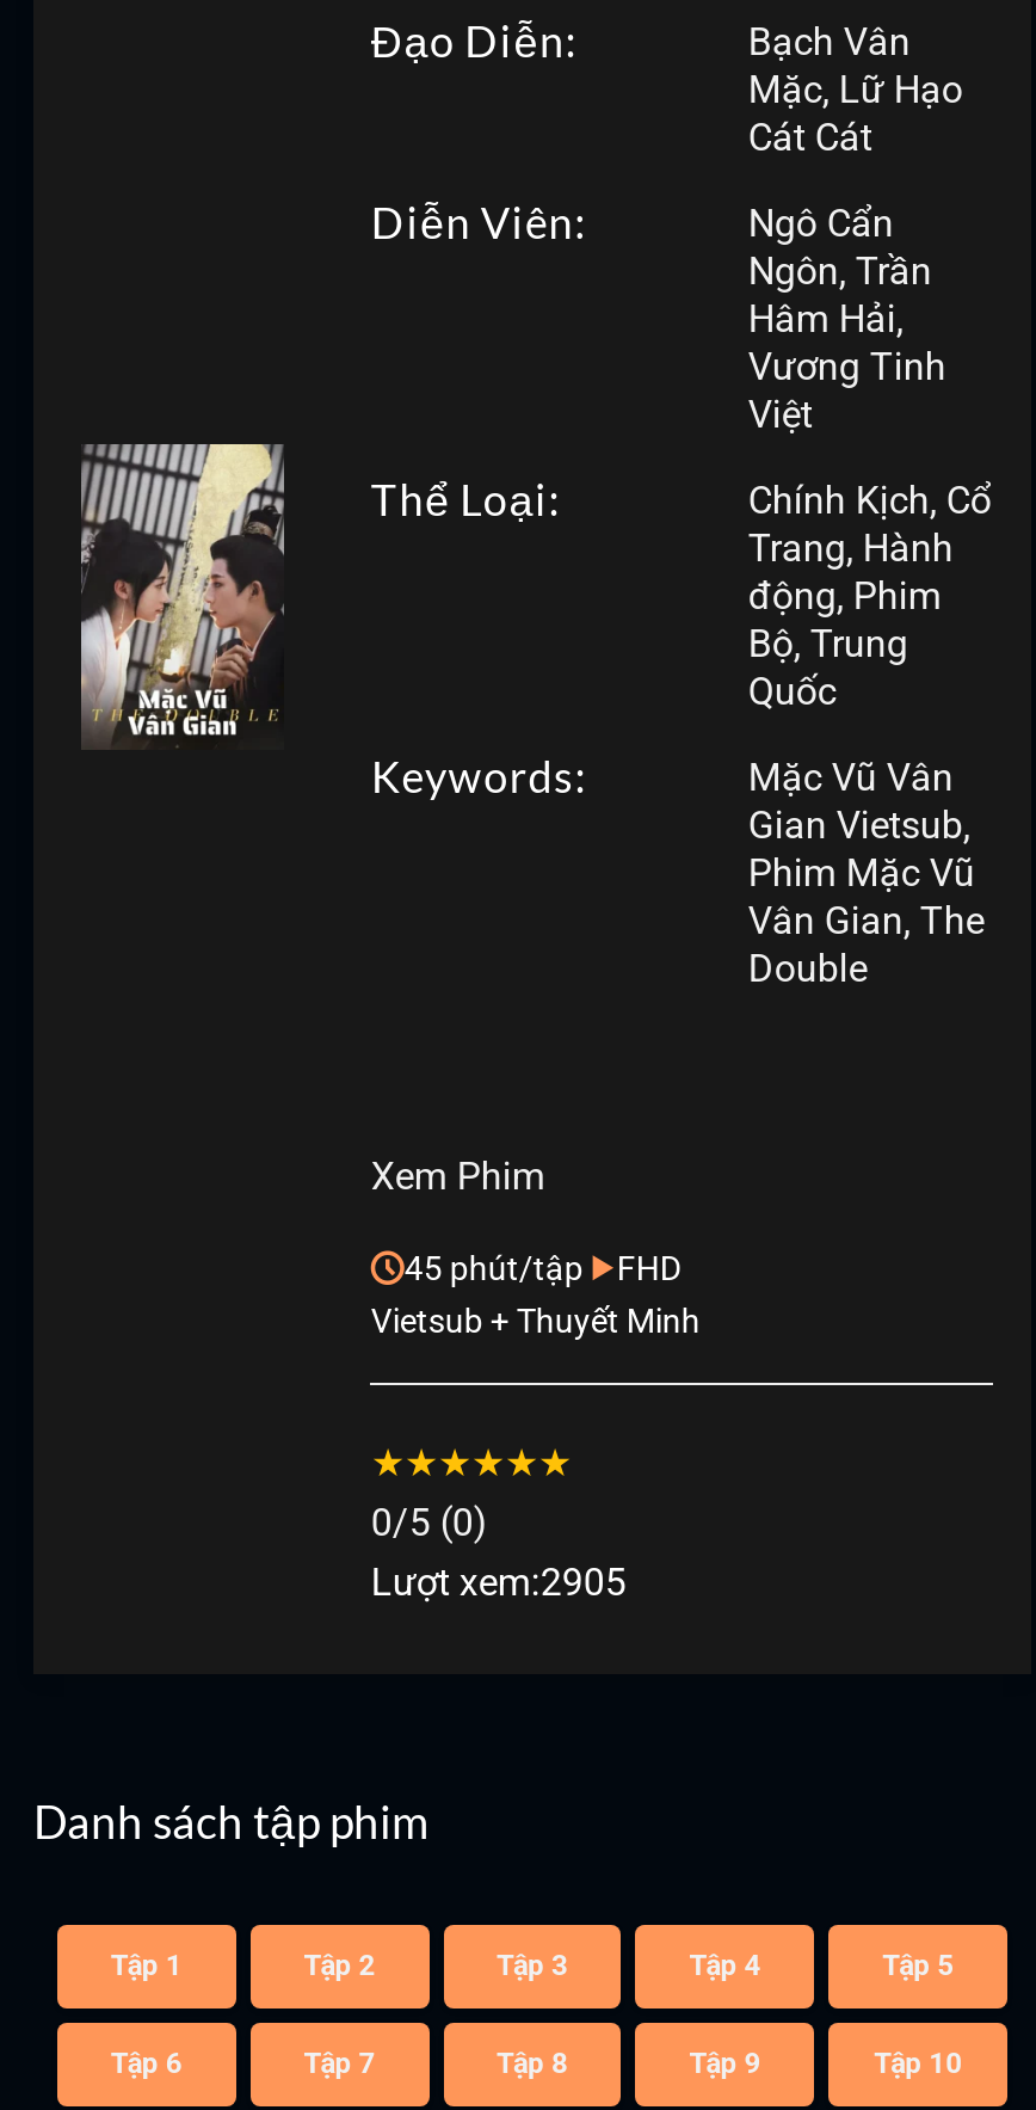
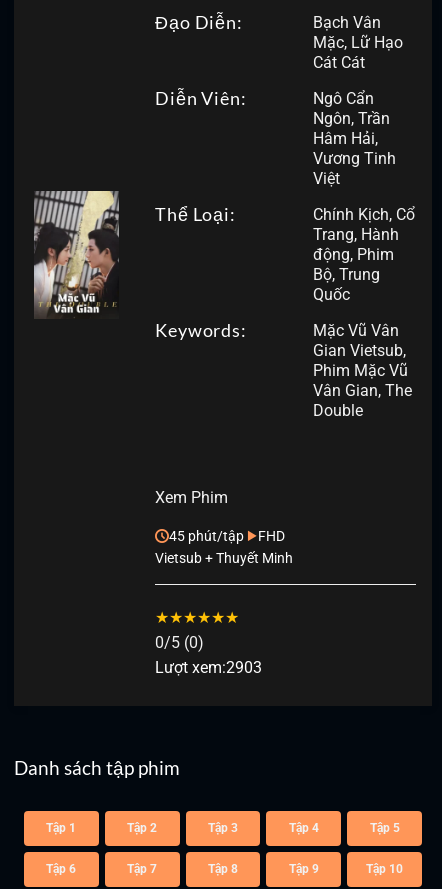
[371,1560,626,1605] Lượt xem:2905 -> [155,658,262,677] Lượt xem:2903

